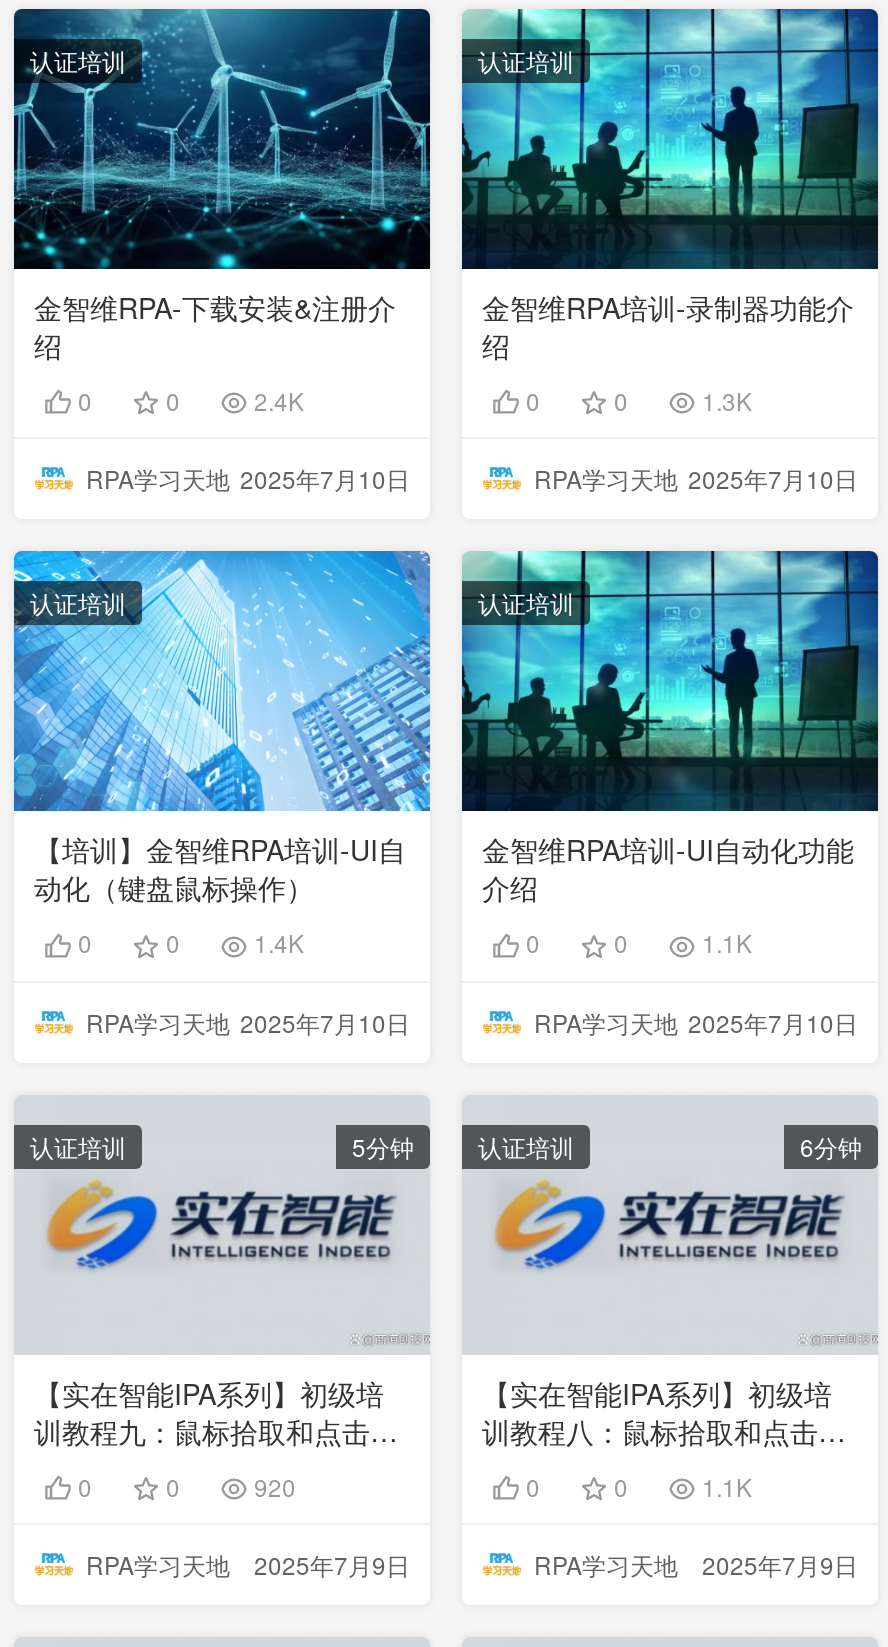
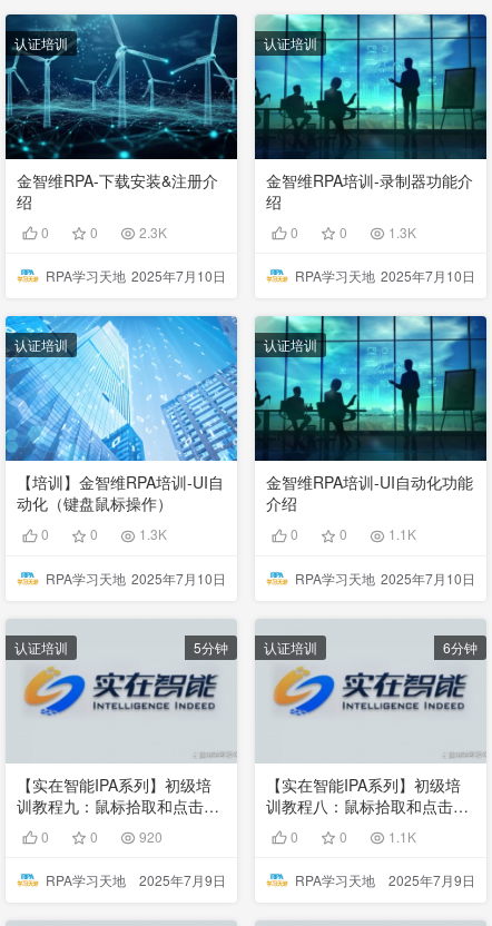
[72,384,304,418] 0 0 2.4K -> [38,223,167,242] 0 0 2.3K
[72,926,304,960] 0 0 1.4K -> [38,525,167,544] 0 0 1.3K

